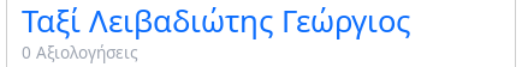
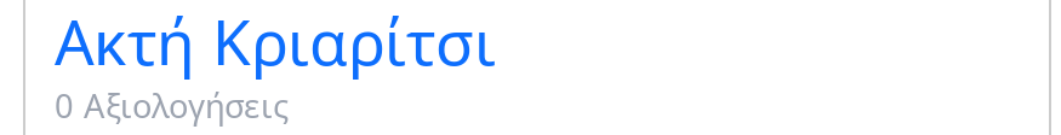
[22,0,410,42] Ταξί Λειβαδιώτης Γεώργιος -> [55,0,496,84] Ακτή Κριαρίτσι

